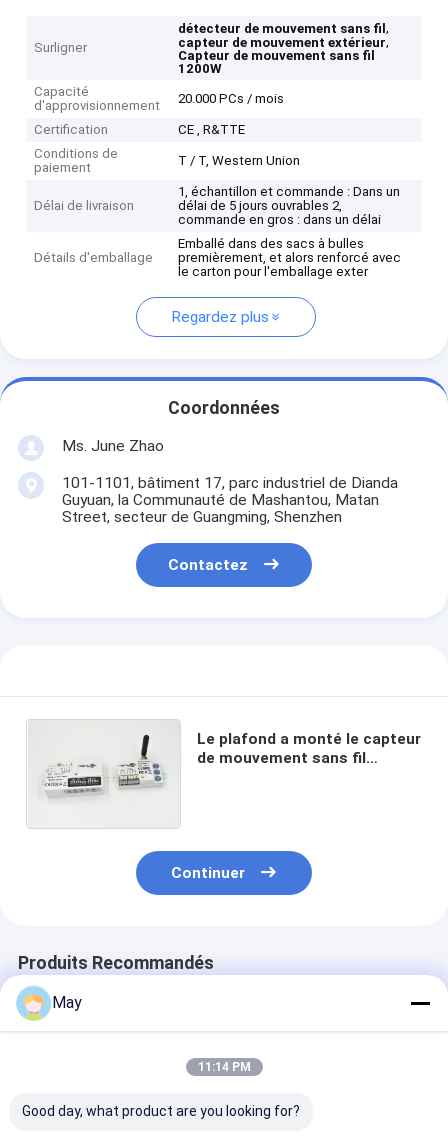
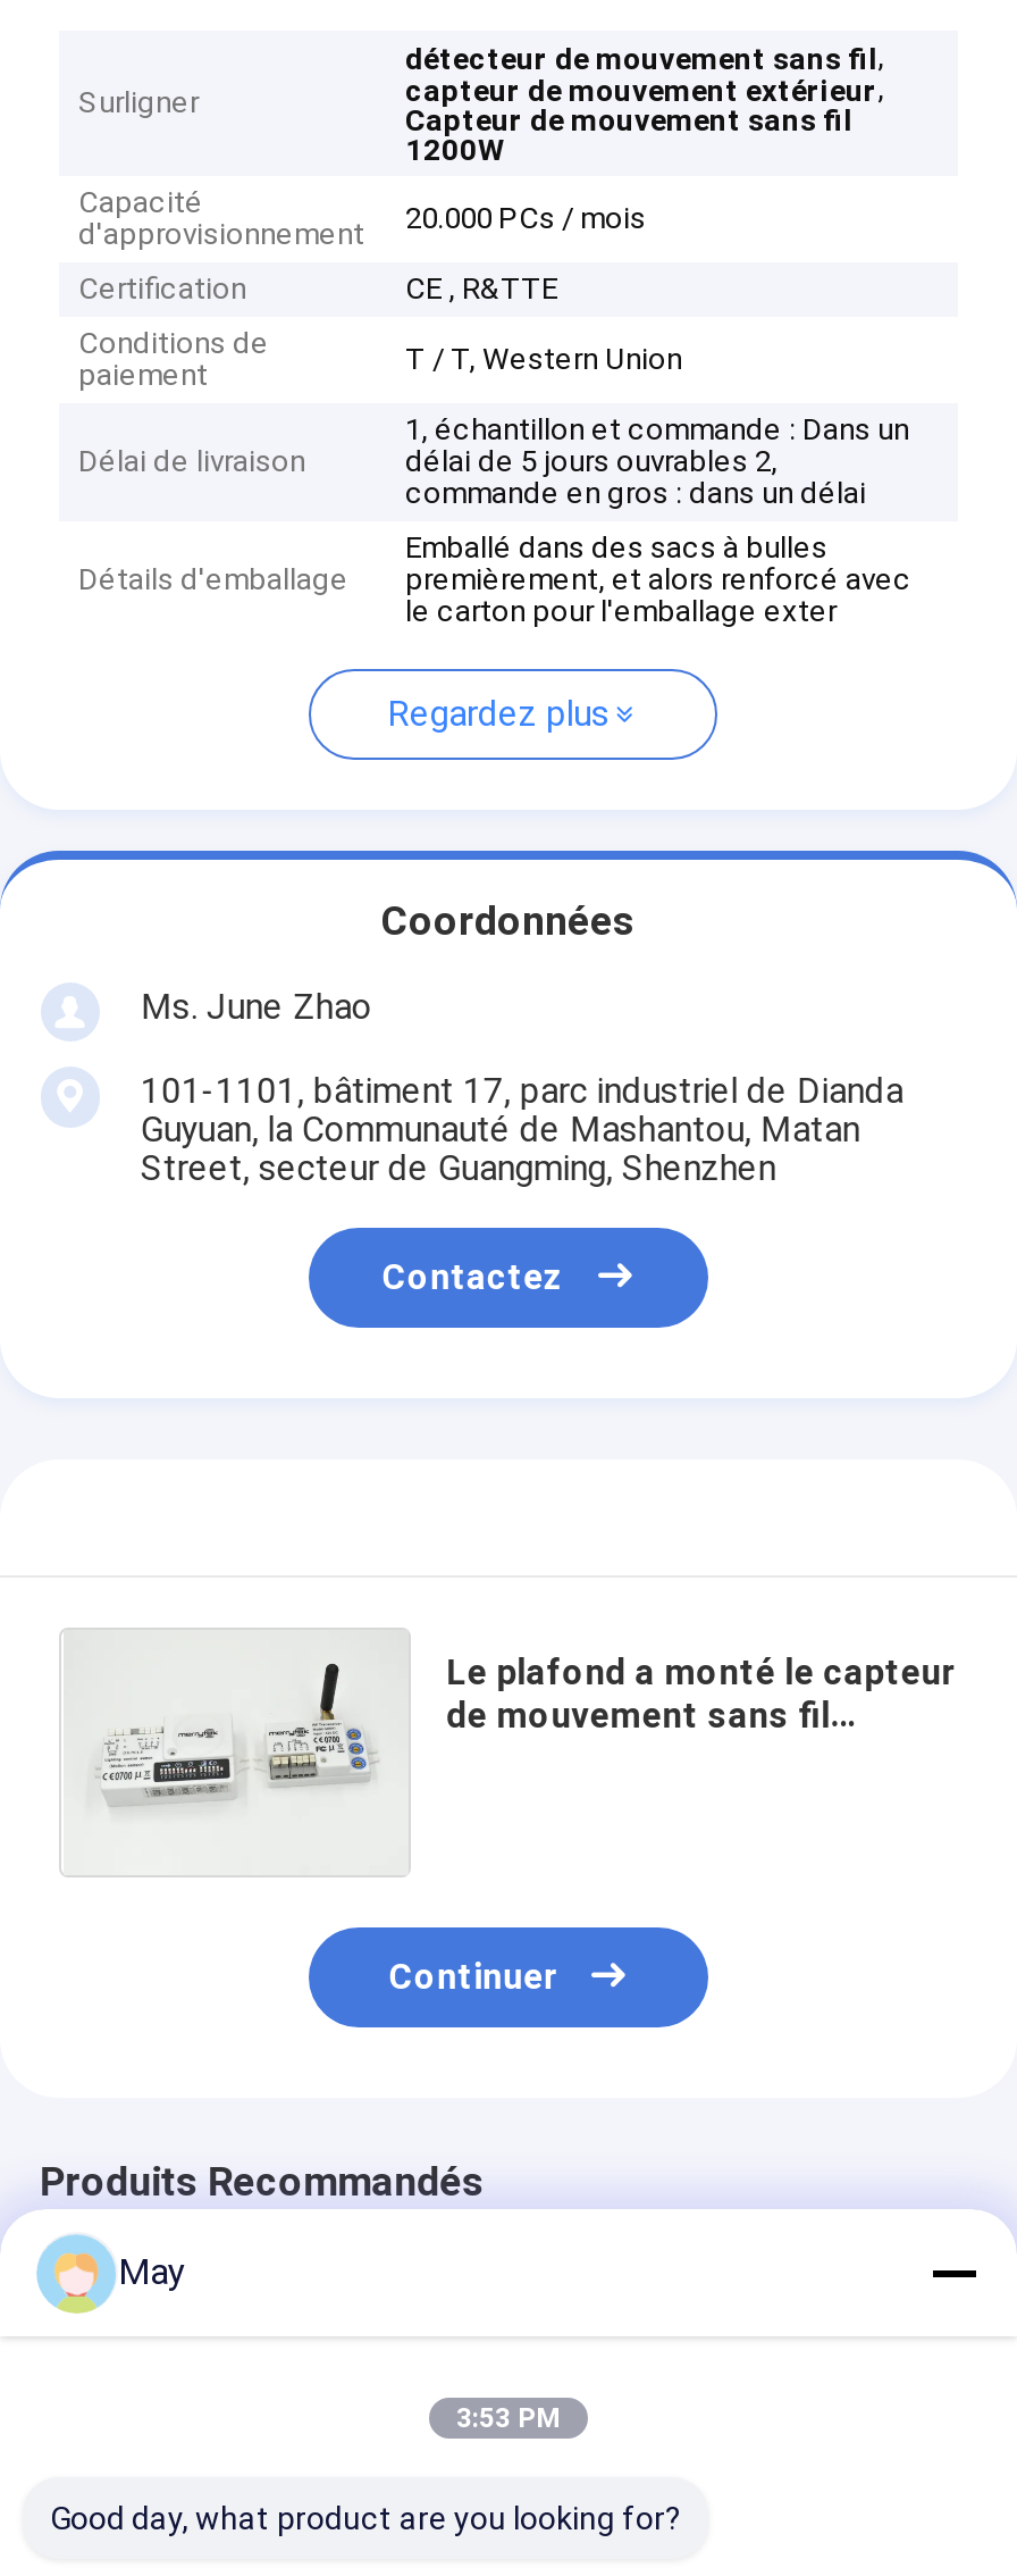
[197,1060,250,1074] 11:14 PM -> [456,2402,561,2434] 3:53 PM

